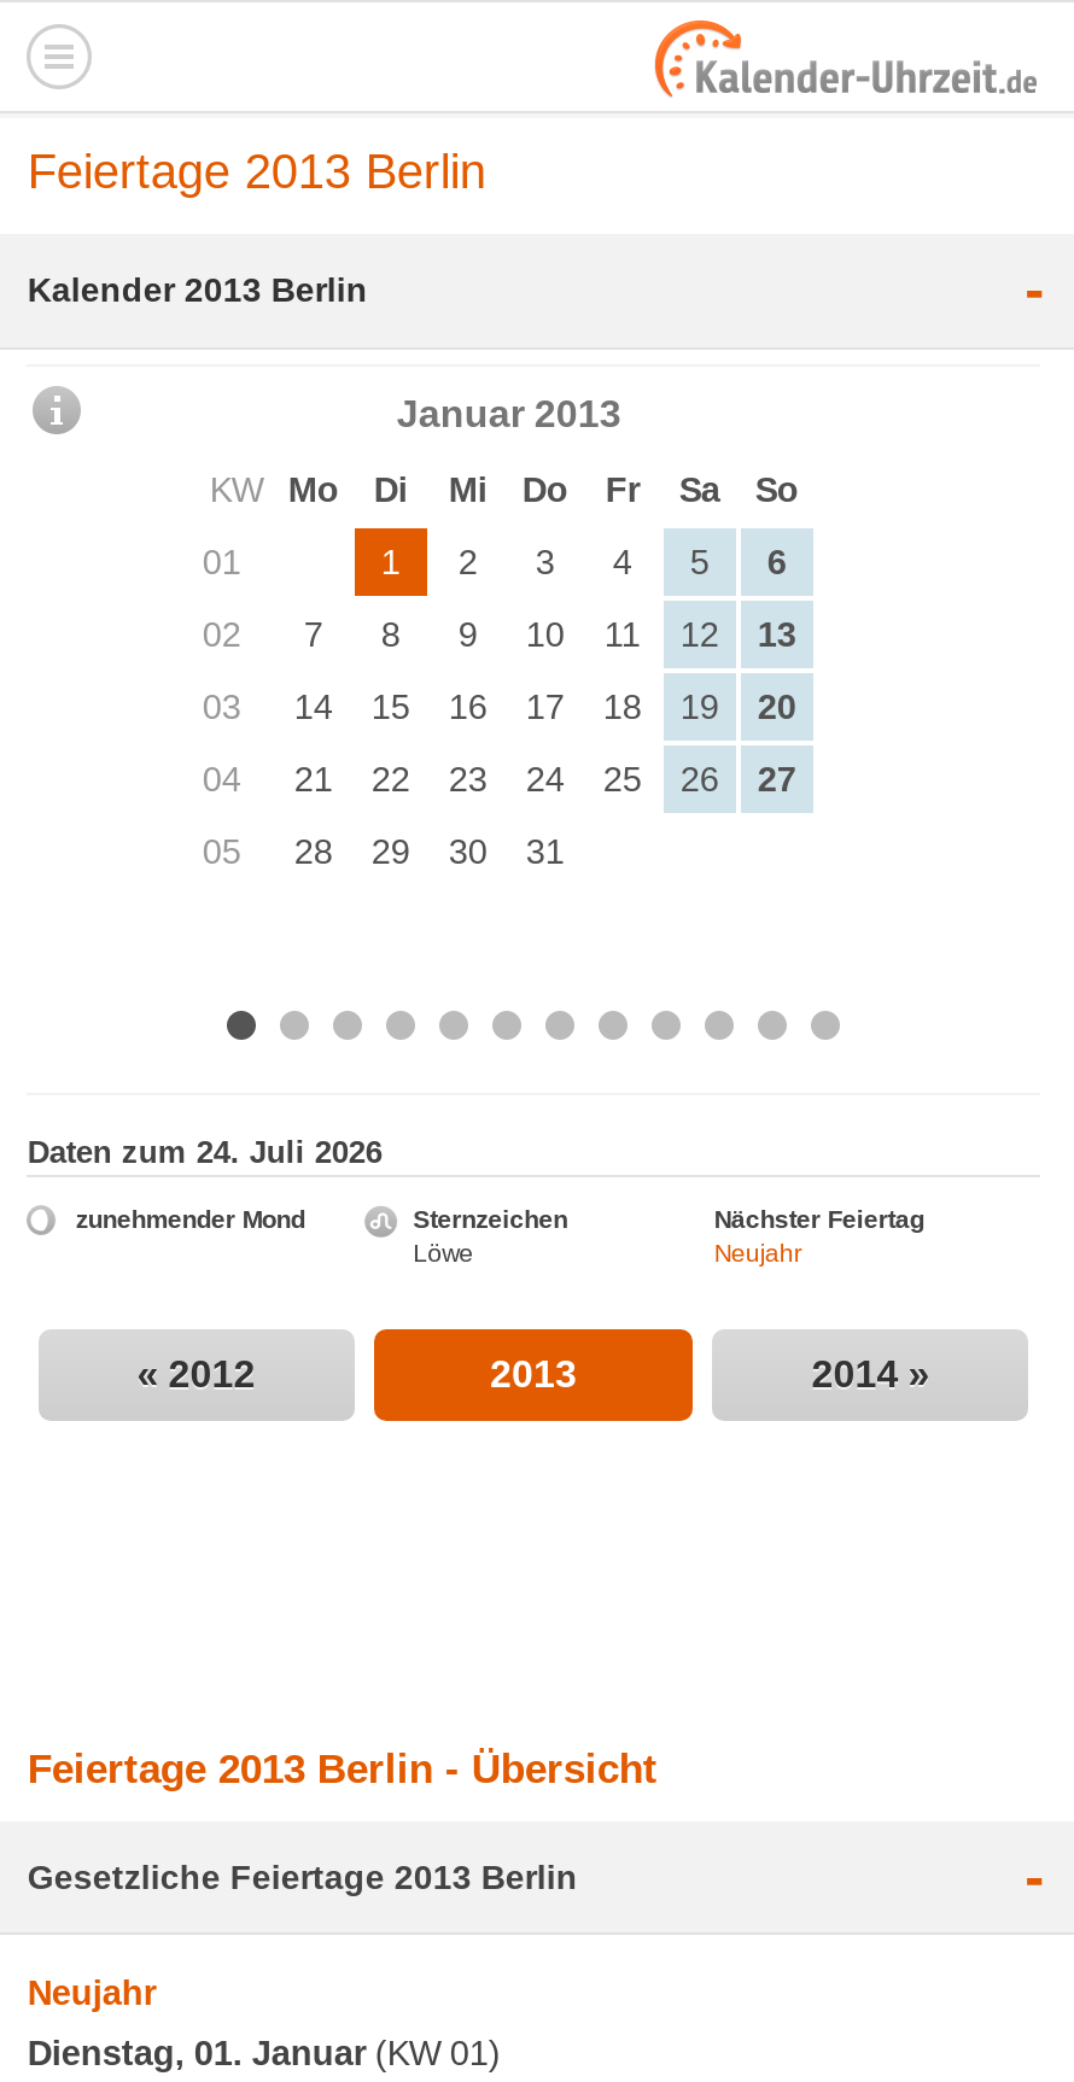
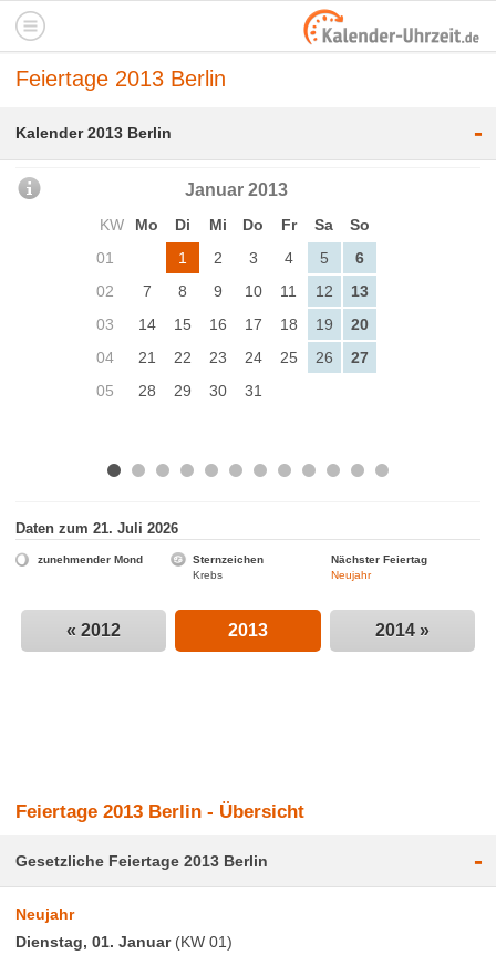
[28,1134,382,1170] Daten zum 24. Juli 2026 -> [16,520,179,537] Daten zum 21. Juli 2026
[413,1239,473,1265] Löwe -> [193,568,223,580] Krebs

